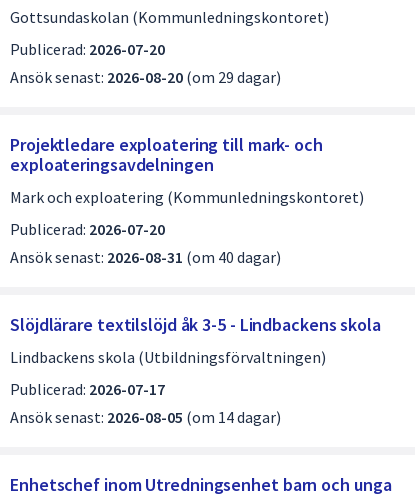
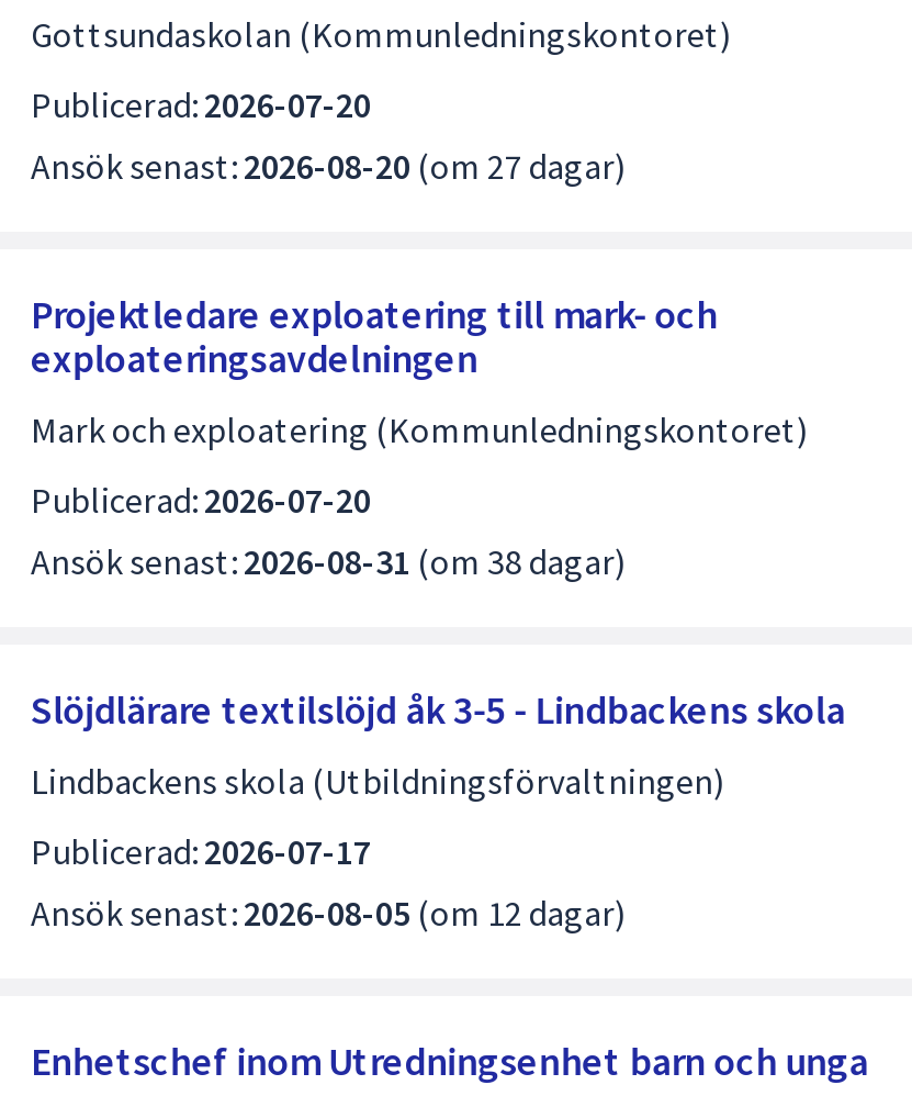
[10,67,281,87] Ansök senast: 2026-08-20 (om 29 dagar) -> [31,144,626,188] Ansök senast: 2026-08-20 (om 27 dagar)
[10,247,281,267] Ansök senast: 2026-08-31 (om 40 dagar) -> [31,539,626,583] Ansök senast: 2026-08-31 (om 38 dagar)
[10,407,281,427] Ansök senast: 2026-08-05 (om 14 dagar) -> [31,891,626,935] Ansök senast: 2026-08-05 (om 12 dagar)

